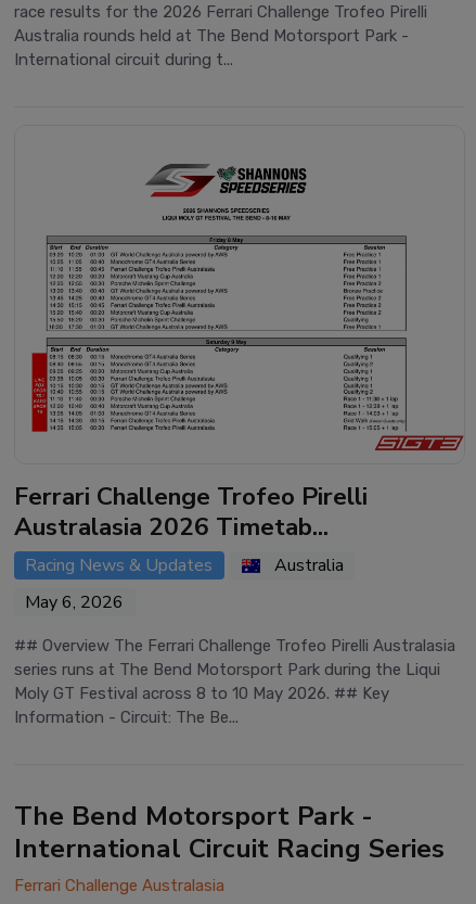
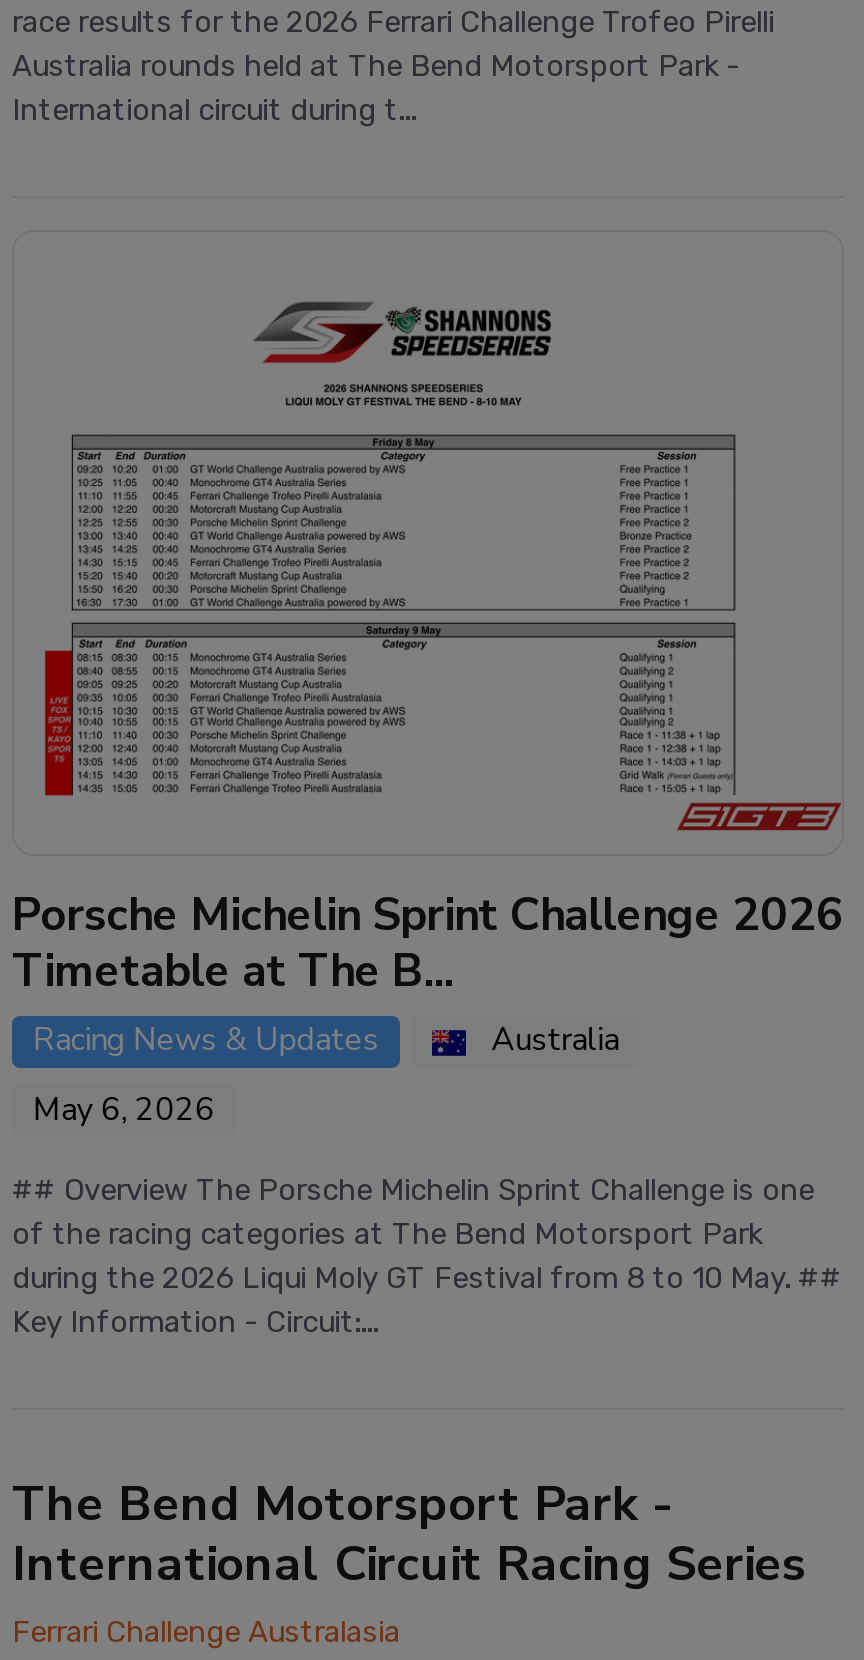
[14,480,368,544] Ferrari Challenge Trofeo Pirelli | Australasia 2026 Timetab... -> [12,884,844,1002] Porsche Michelin Sprint Challenge 2026 | Timetable at The B...
[14,636,455,727] ## Overview The Ferrari Challenge Trofeo Pirelli Australasia | series runs at The Bend Motorsport Park during the Liqui | Moly GT Festival across 8 to 10 May 2026. ## Key | Information - Circuit: The Be... -> [12,1172,842,1340] ## Overview The Porsche Michelin Sprint Challenge is one | of the racing categories at The Bend Motorsport Park | during the 2026 Liqui Moly GT Festival from 8 to 10 May. ## | Key Information - Circuit:...

